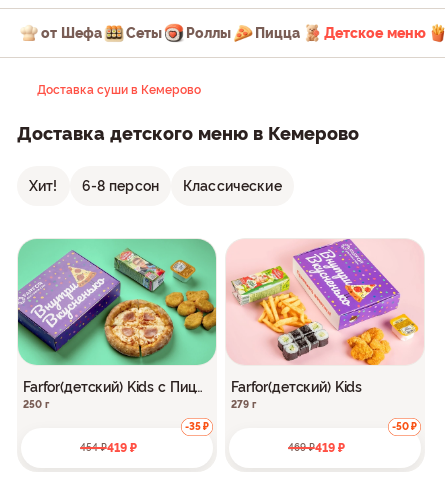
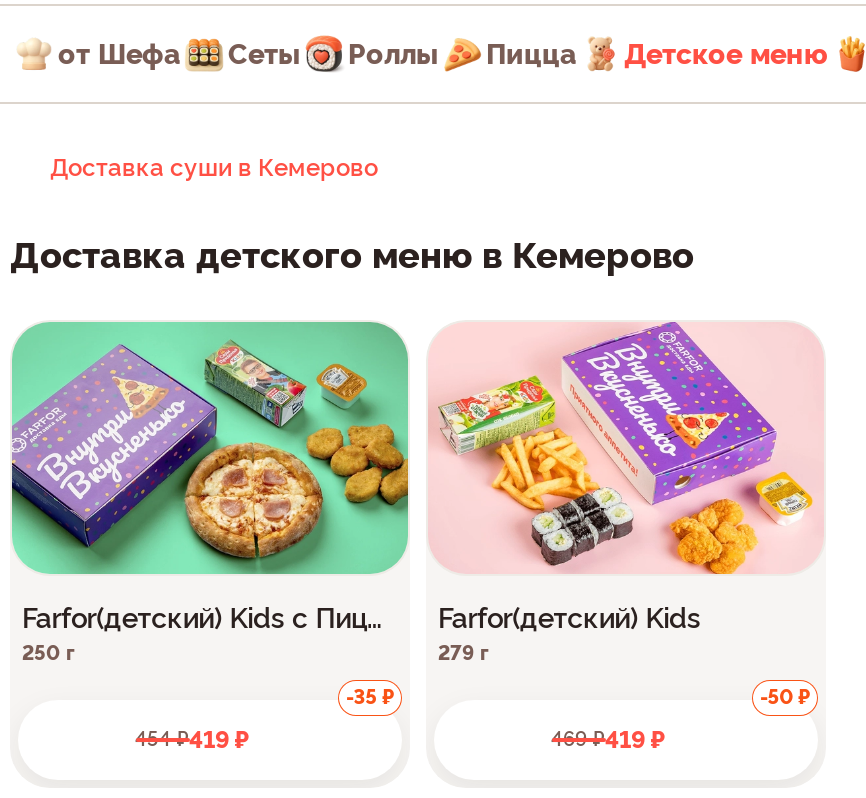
[29,178,282,194] Хит! | 6-8 персон | Классические -> none

